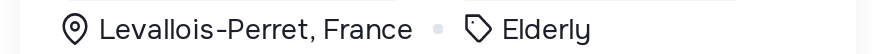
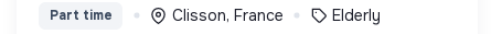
[99,10,413,46] Levallois-Perret, France -> [49,5,283,25] Part time | Clisson, France

